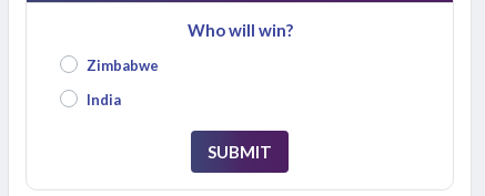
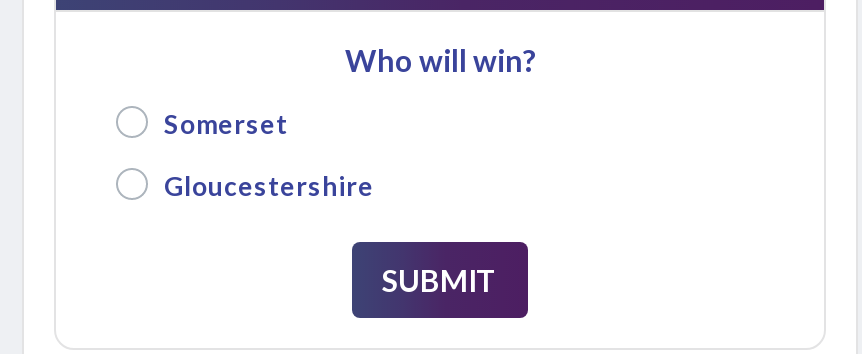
[87,56,159,74] Zimbabwe -> [164,108,288,140] Somerset
[87,91,121,109] India -> [164,170,374,202] Gloucestershire

